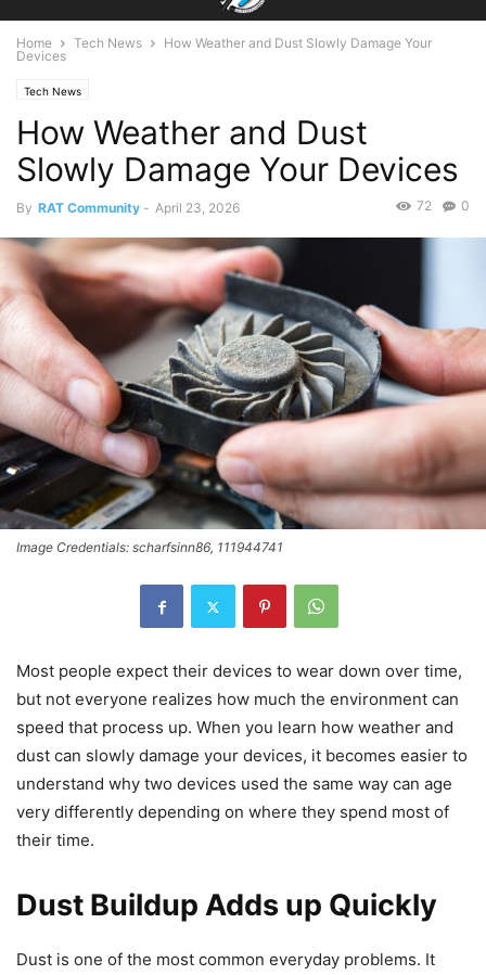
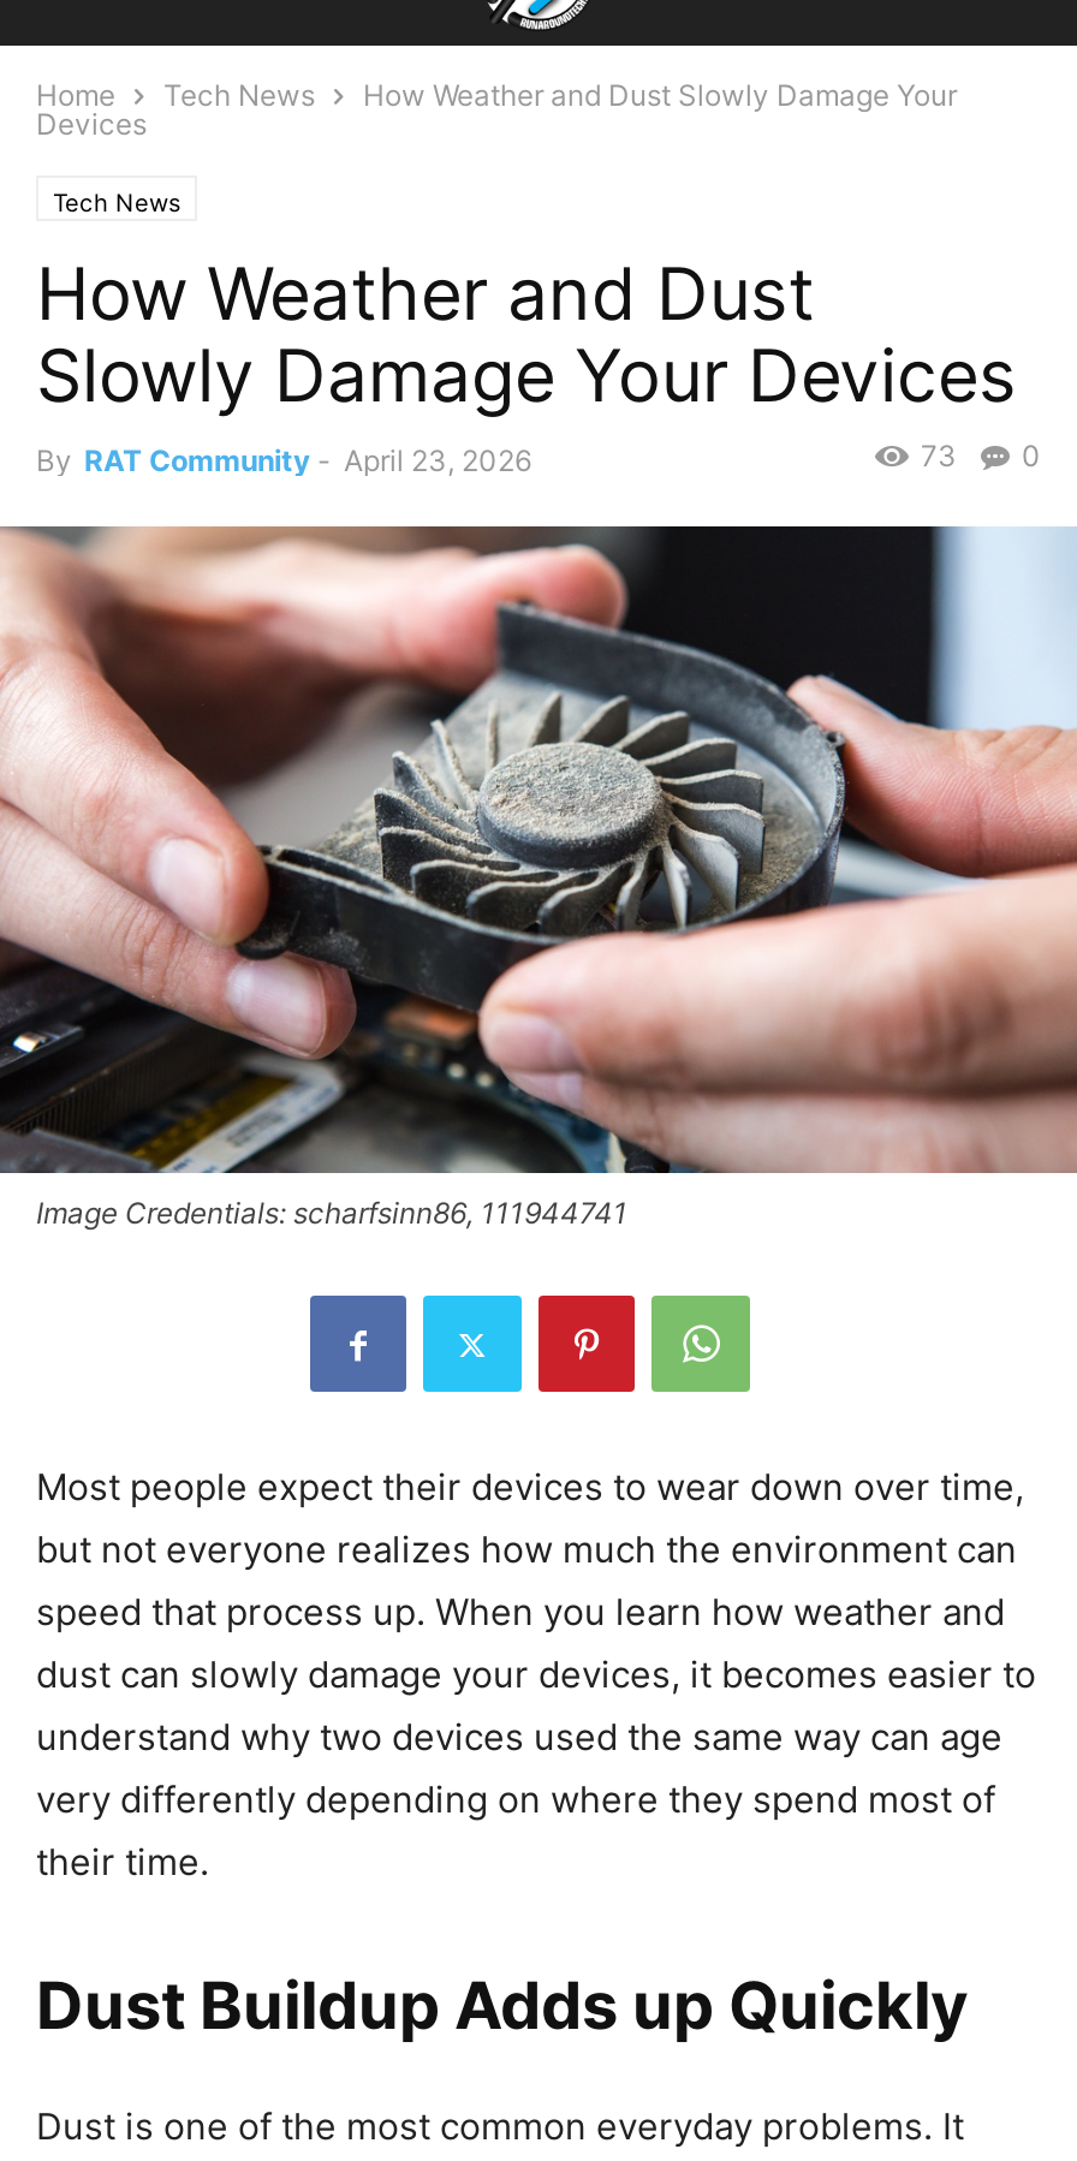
[417,197,470,214] 72 0 -> [921,437,1041,474] 73 0

